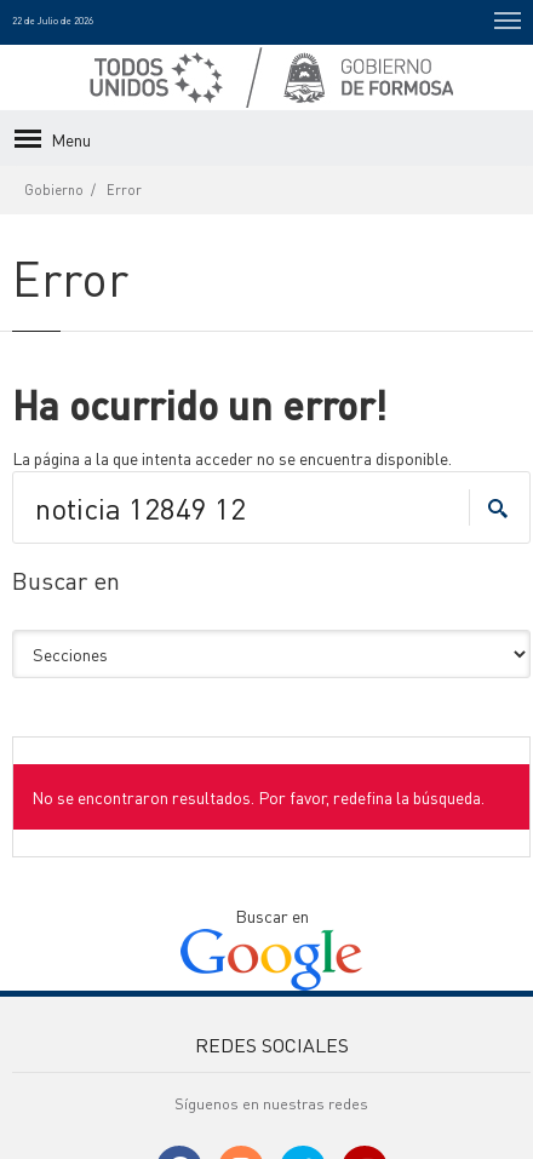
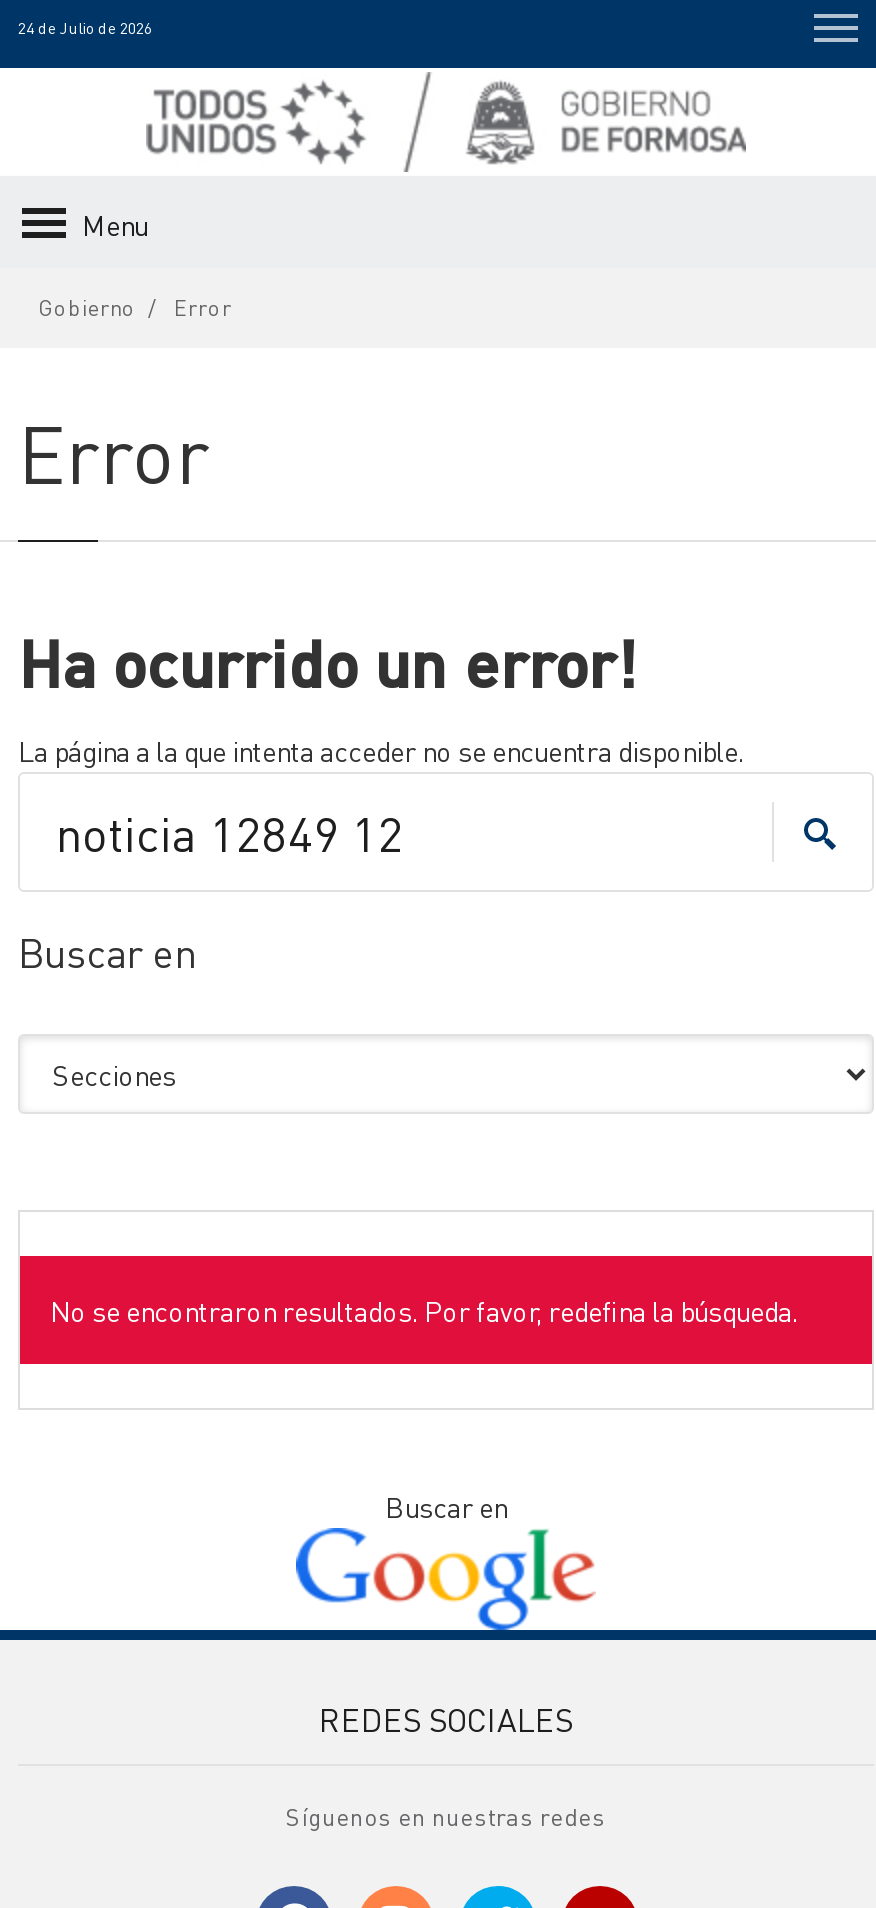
[12,15,93,27] 22 de Julio de 2026 -> [18,18,152,38] 24 de Julio de 2026

